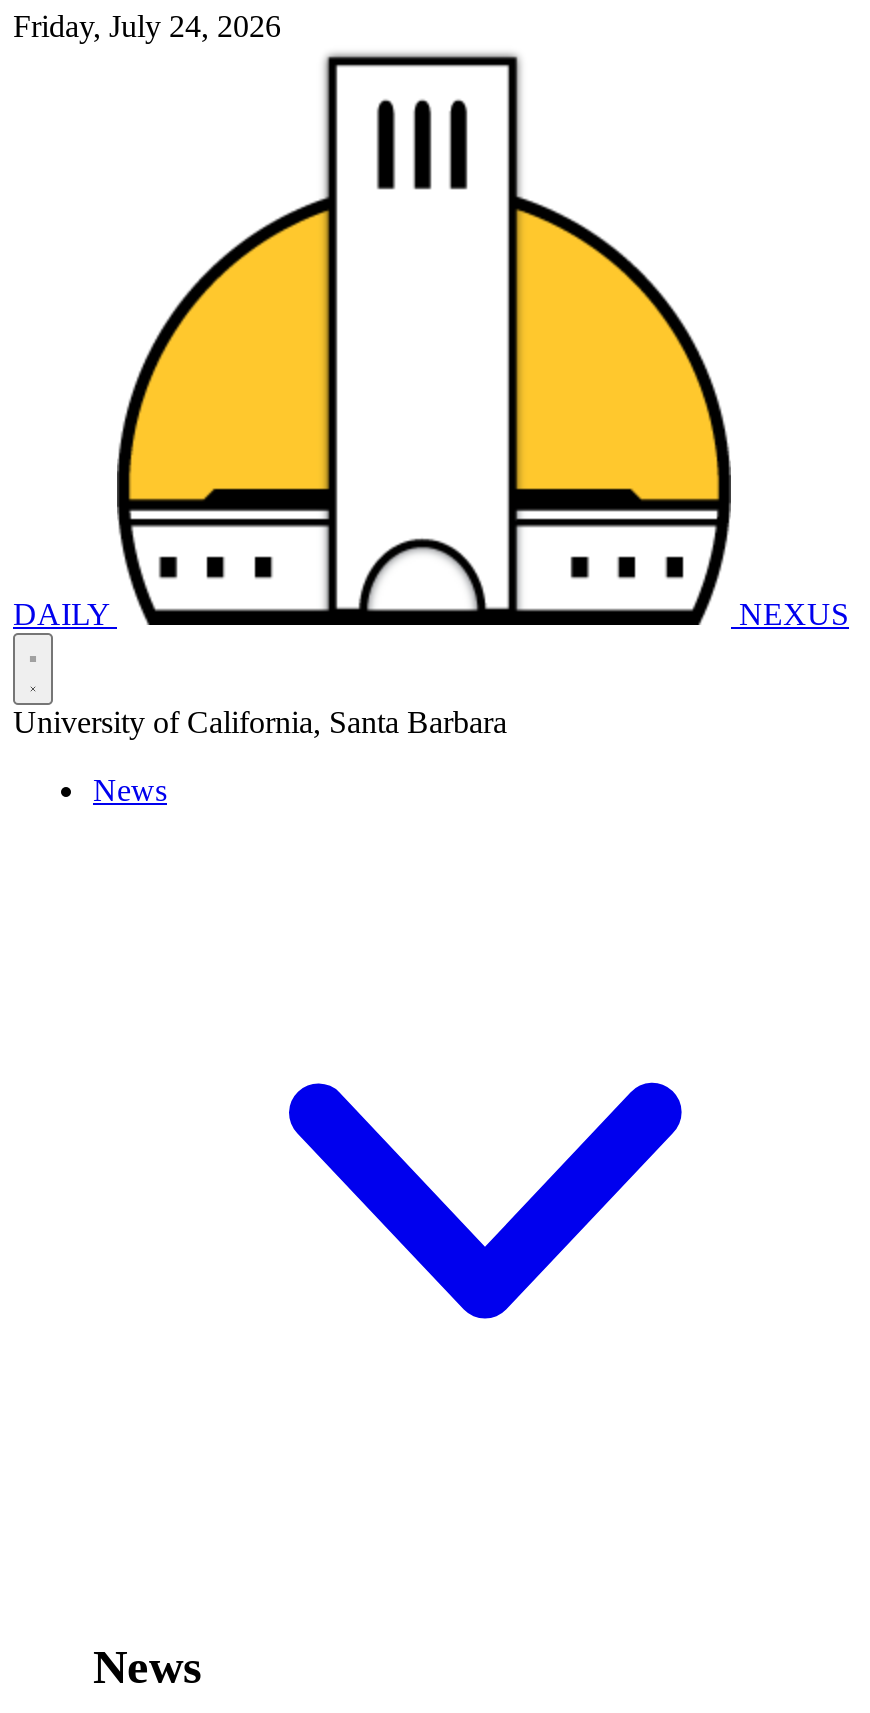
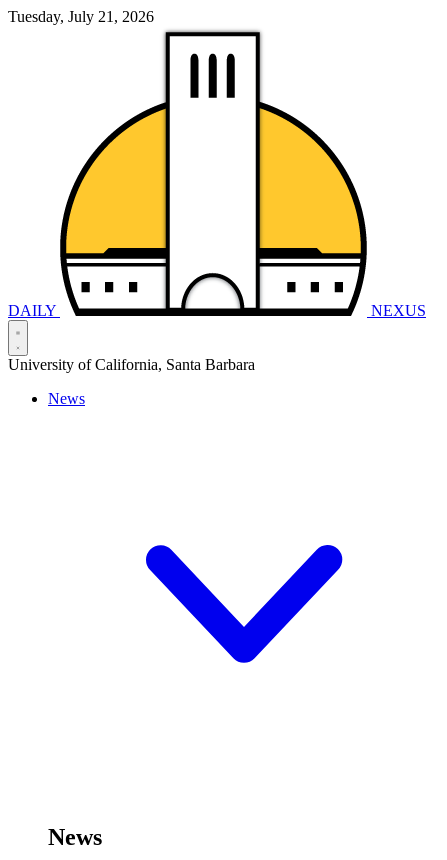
[13,9,281,43] Friday, July 24, 2026 -> [8,8,154,25] Tuesday, July 21, 2026

